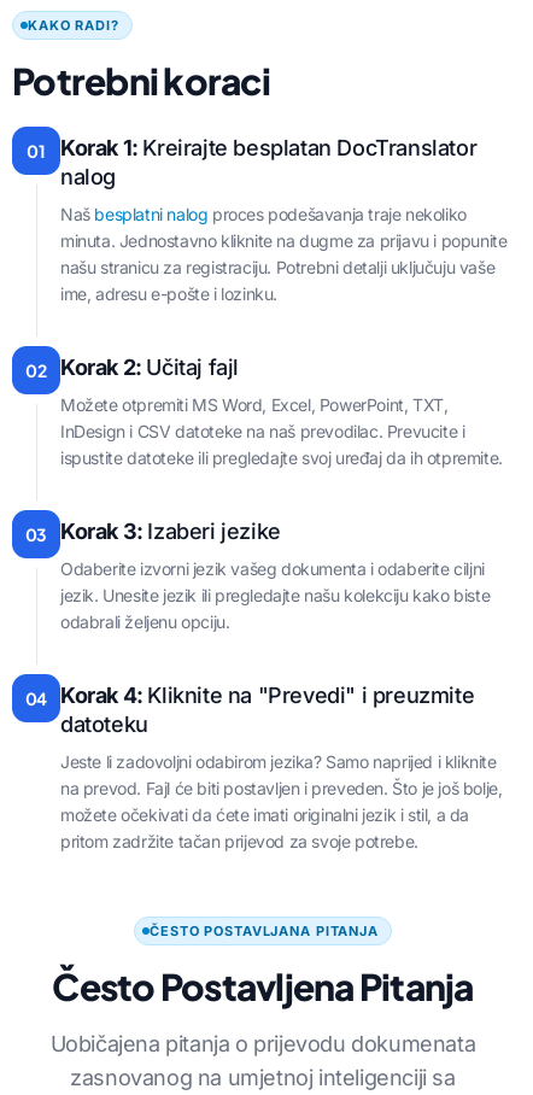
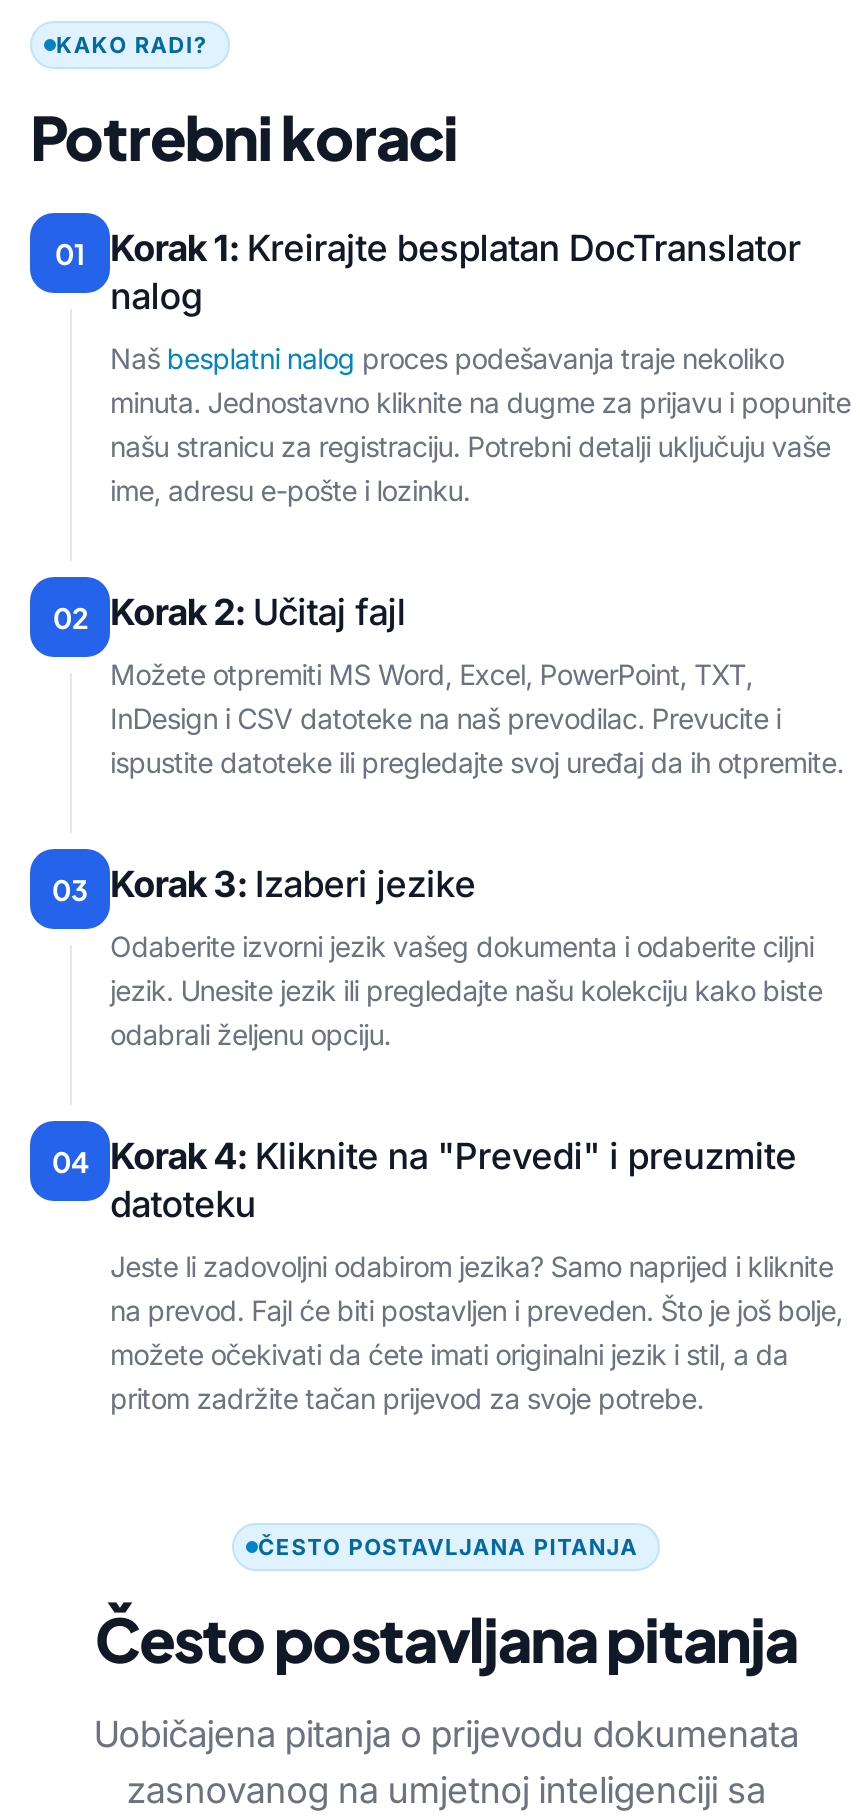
[52,964,473,1010] Često Postavljena Pitanja -> [95,1601,797,1677] Često postavljana pitanja

